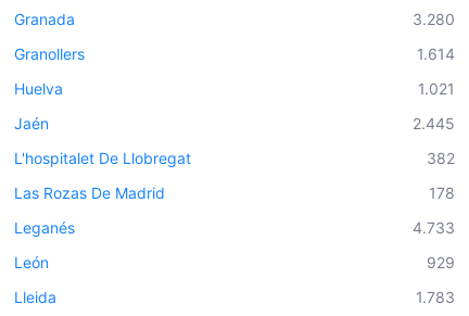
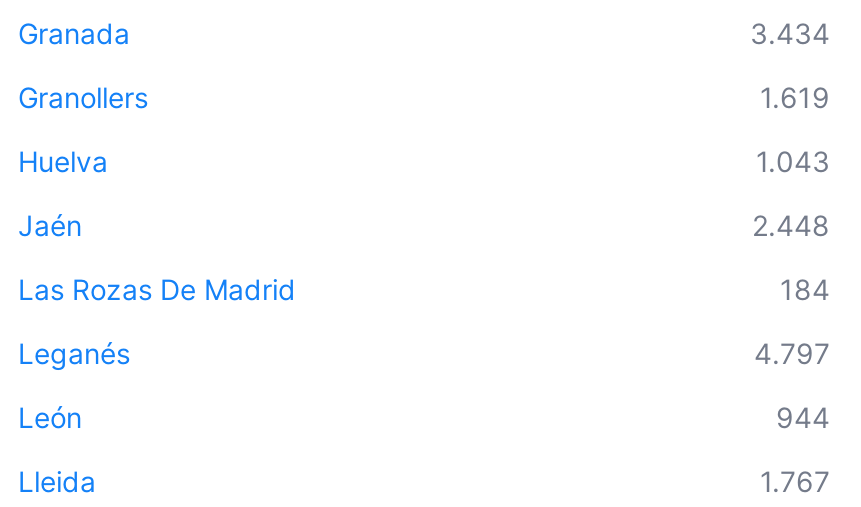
[413,9,455,28] 3.280 -> [750,15,830,49] 3.434
[417,44,455,63] 1.614 -> [760,79,830,113] 1.619
[418,79,455,97] 1.021 -> [756,143,830,177] 1.043
[14,114,455,167] 2.445 | L'hospitalet De Llobregat | 382 -> [752,207,830,241] 2.448
[429,183,455,202] 178 -> [780,271,830,305] 184
[413,218,455,236] 4.733 -> [754,335,830,369] 4.797
[427,253,455,271] 929 -> [776,399,830,433] 944
[416,287,455,306] 1.783 -> [760,463,830,497] 1.767

